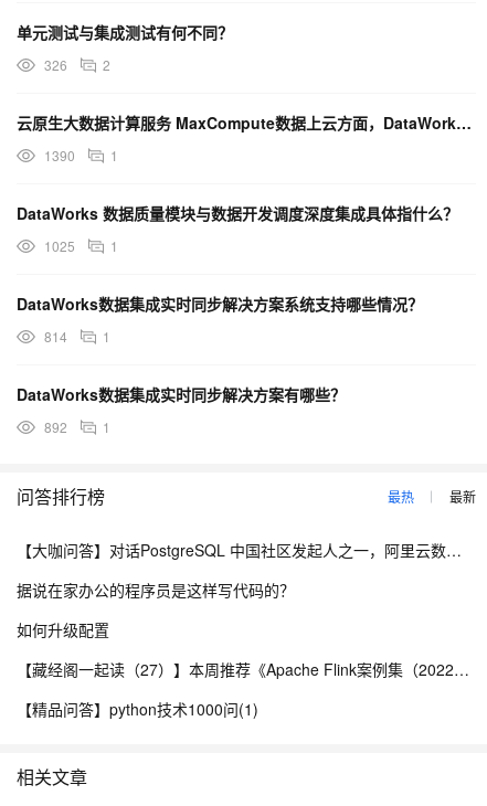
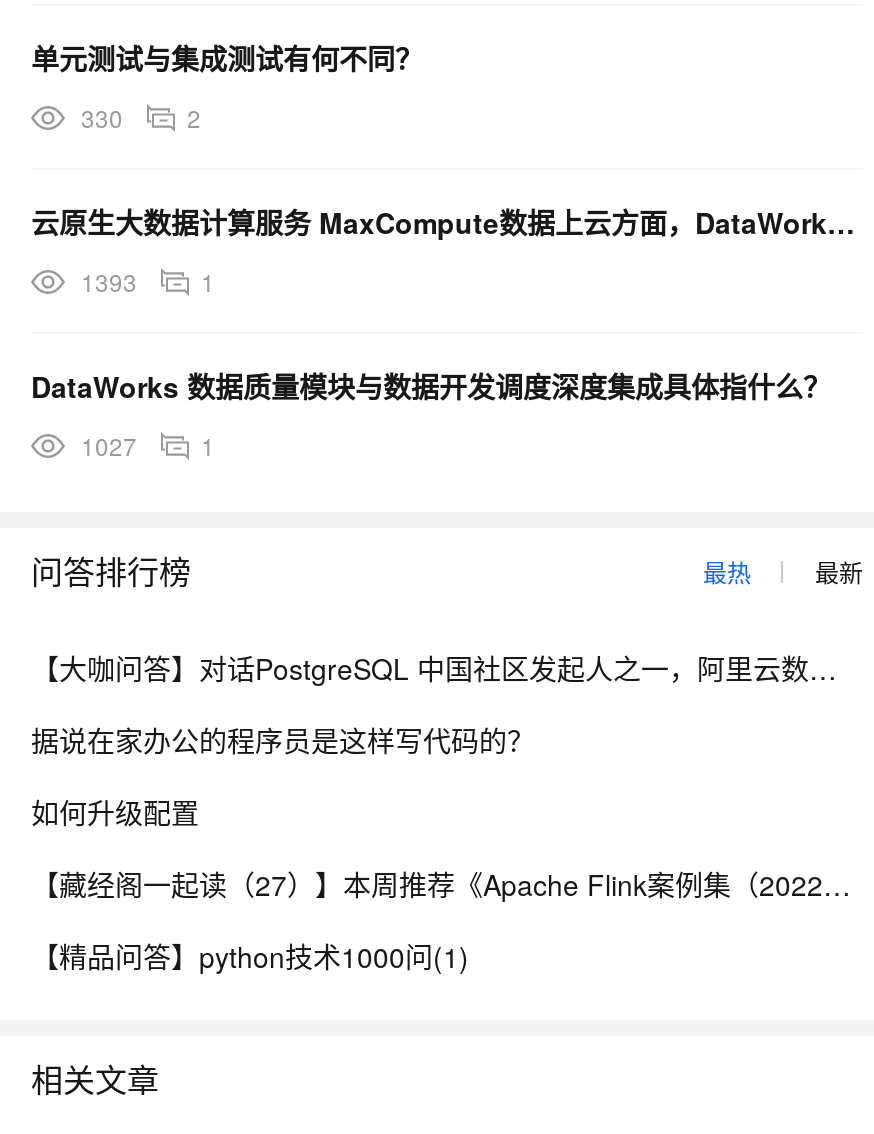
[44,55,110,74] 326 2 -> [81,100,201,134] 330 2
[44,146,118,165] 1390 1 -> [81,264,215,298] 1393 1
[17,236,423,436] 1025 | 1 | DataWorks数据集成实时同步解决方案系统支持哪些情况？ | 814 | 1 | DataWorks数据集成实时同步解决方案有哪些？ | 892 -> [81,428,137,462] 1027

